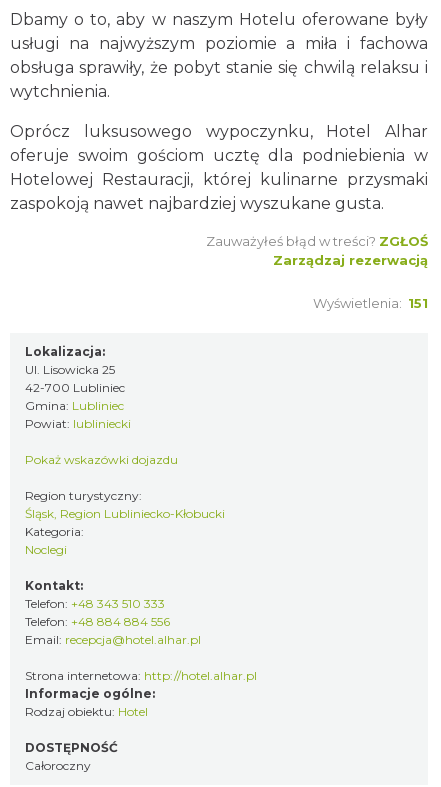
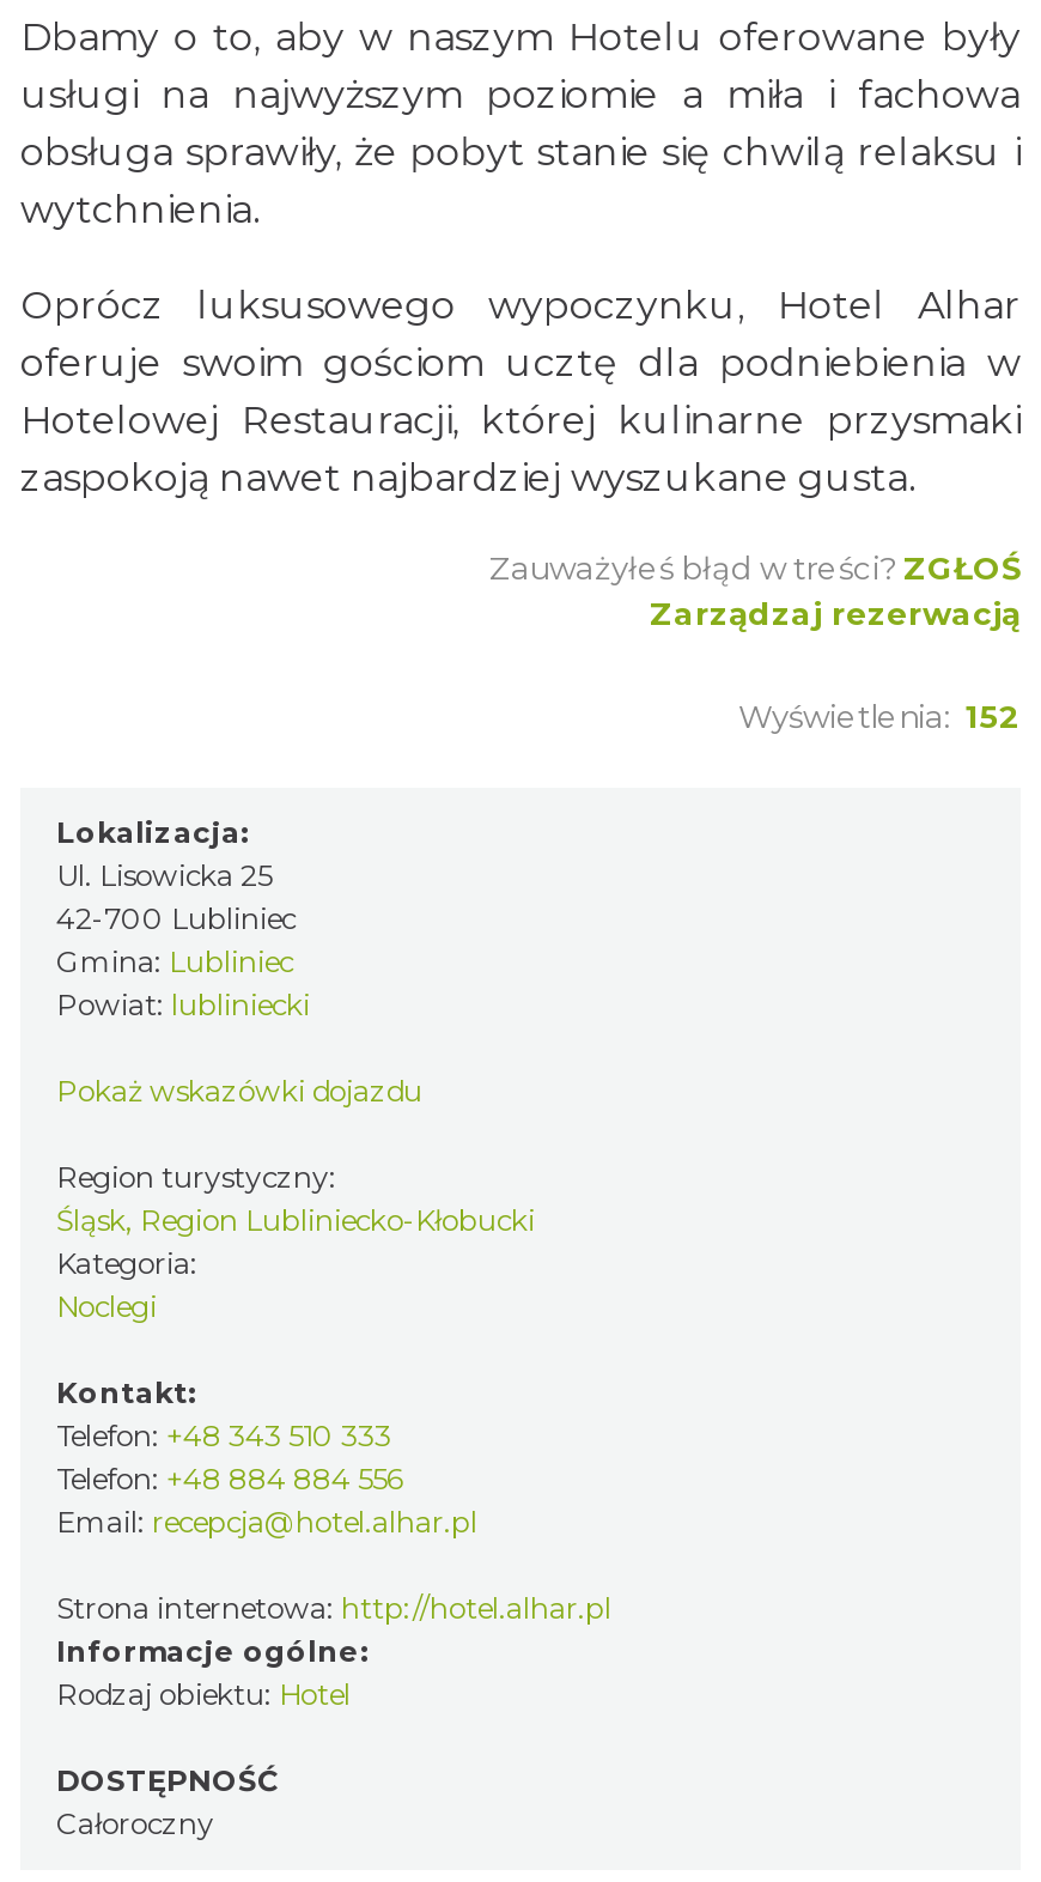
[313,295,428,311] Wyświetlenia: 151 -> [738,696,1021,734] Wyświetlenia: 152

